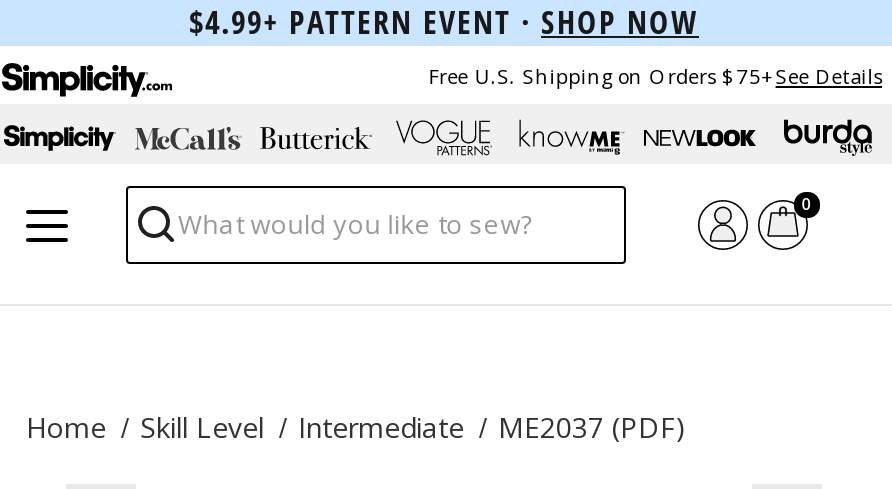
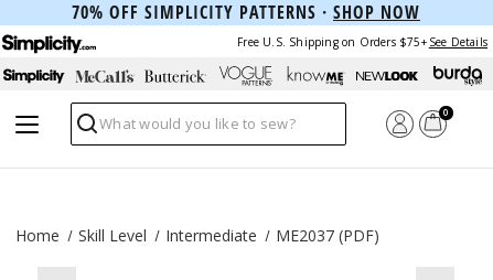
[189,0,699,44] $4.99+ PATTERN EVENT · SHOP NOW -> [72,0,420,24] 70% OFF SIMPLICITY PATTERNS · SHOP NOW

